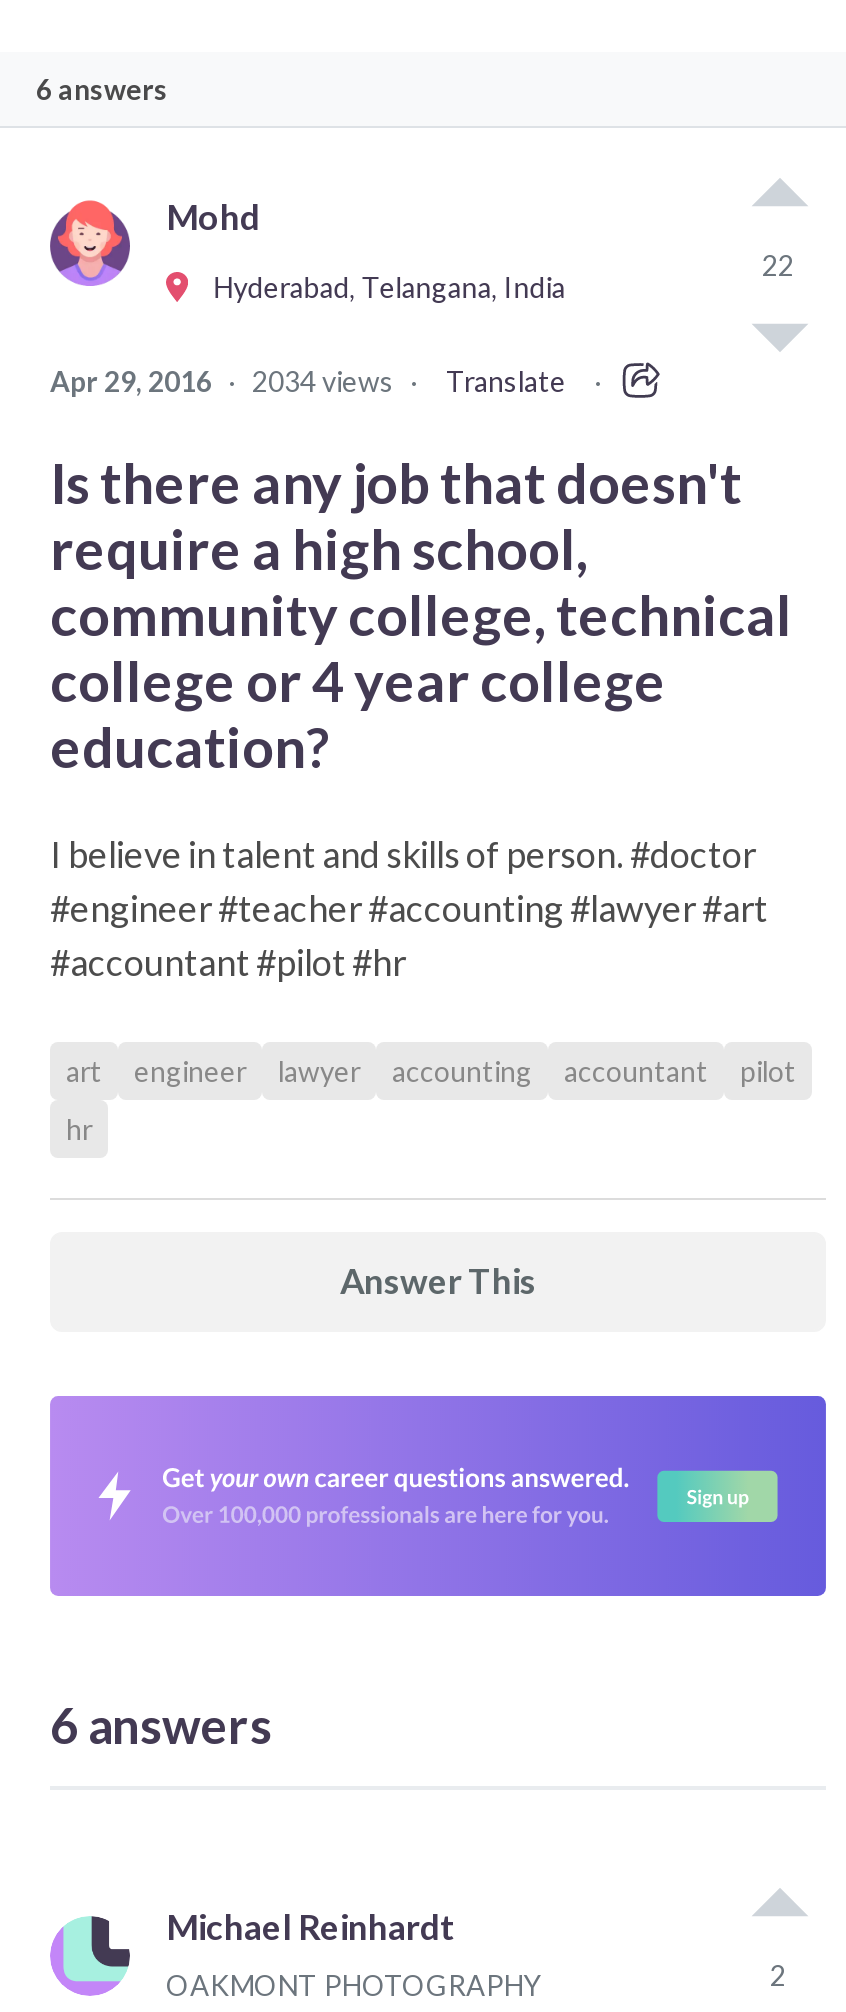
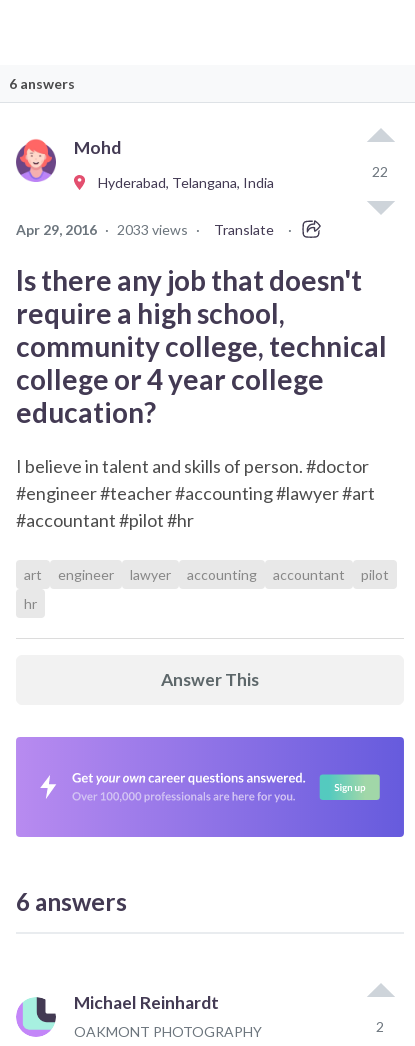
[50,364,418,398] Apr 29, 2016 · 2034 views · -> [16,221,200,238] Apr 29, 2016 · 2033 views ·

